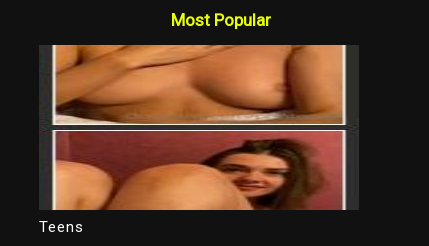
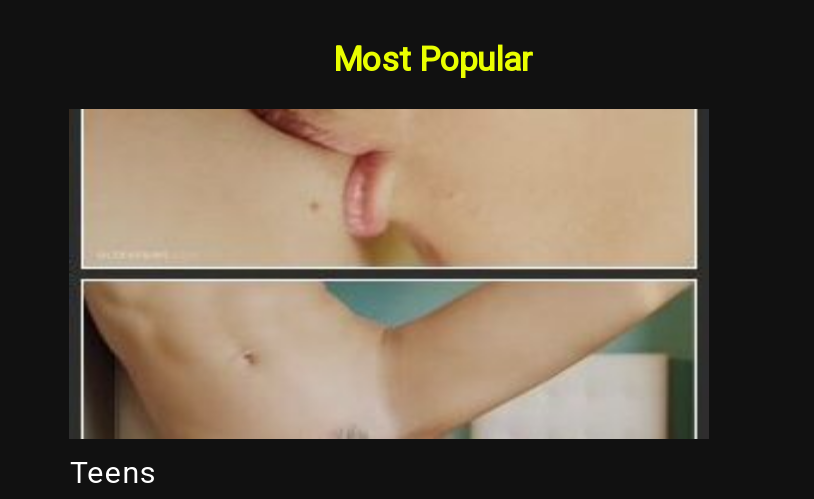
[44,44,353,211] [image] -> [77,107,699,441] [image]

